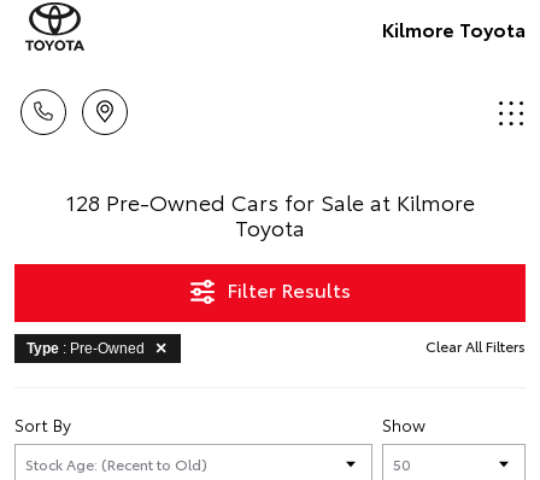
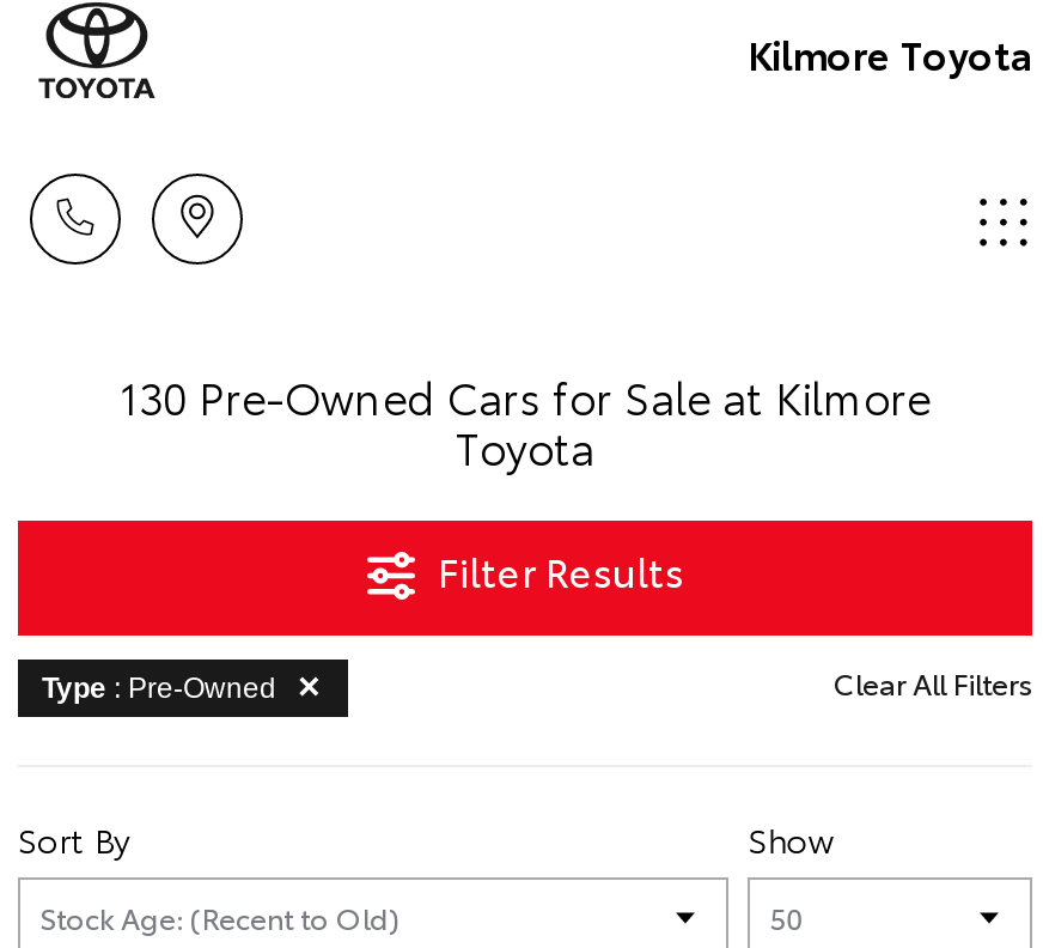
[66,186,474,217] 128 Pre-Owned Cars for Sale at Kilmore -> [120,365,931,427] 130 Pre-Owned Cars for Sale at Kilmore

